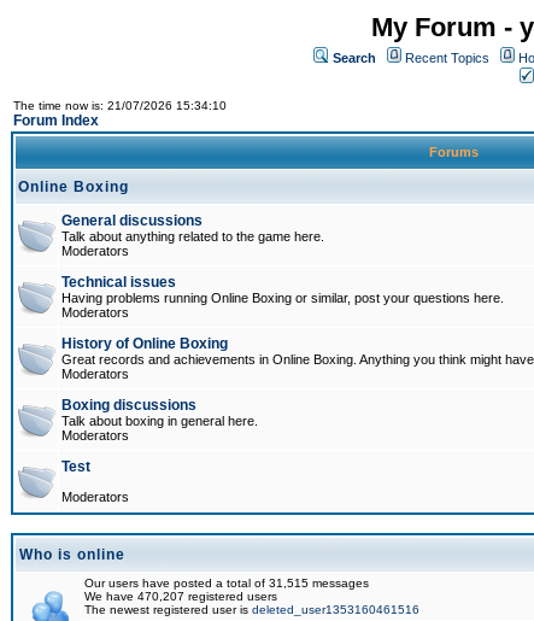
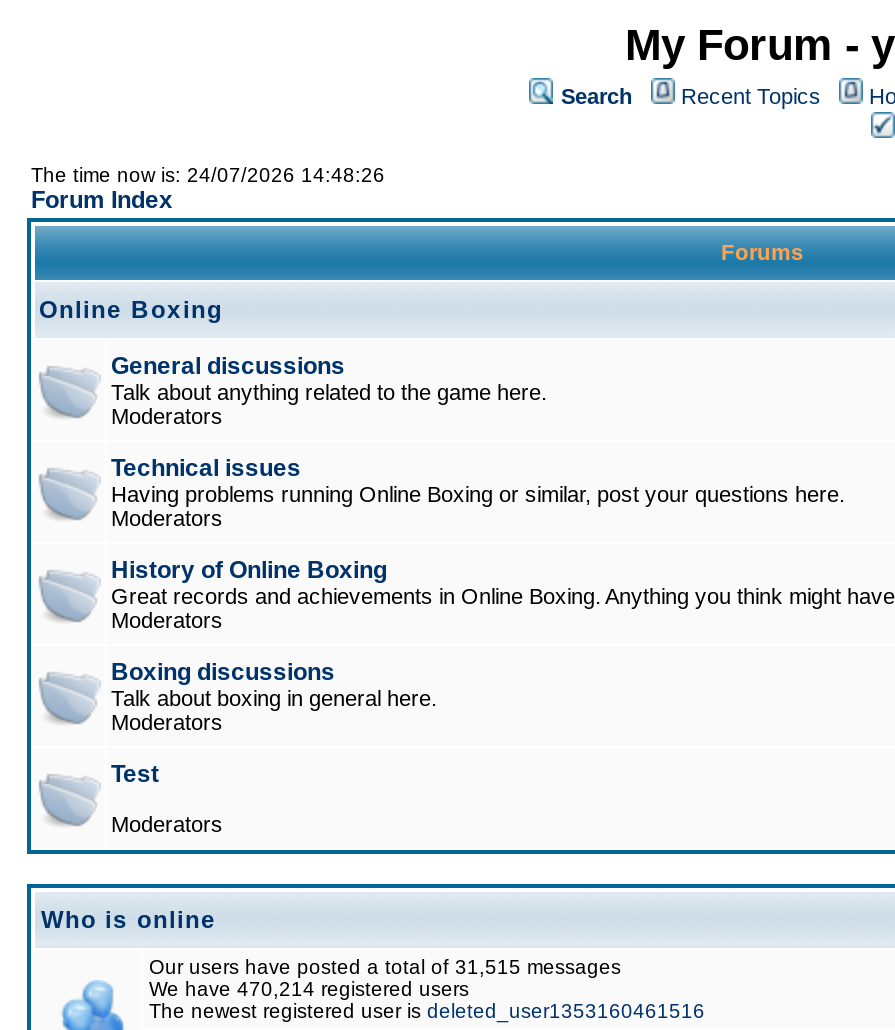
[13,99,227,112] The time now is: 21/07/2026 15:34:10 -> [31,164,385,186] The time now is: 24/07/2026 14:48:26
[84,590,277,603] We have 470,207 registered users -> [149,978,469,1000] We have 470,214 registered users

